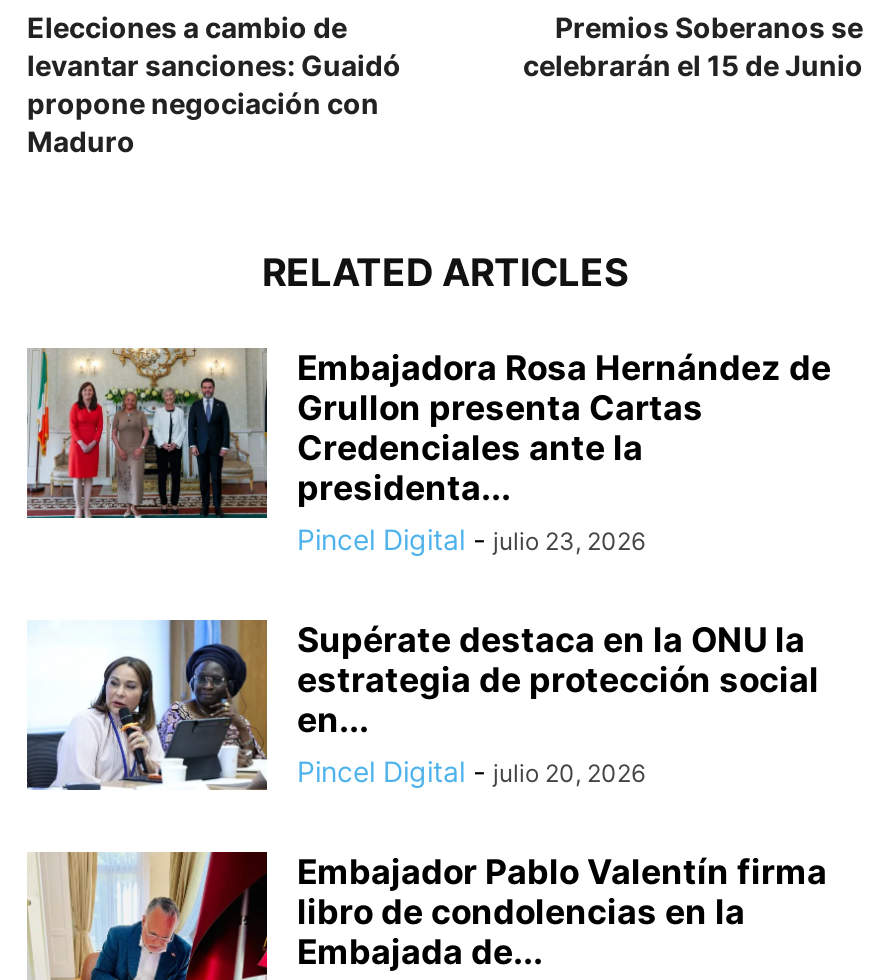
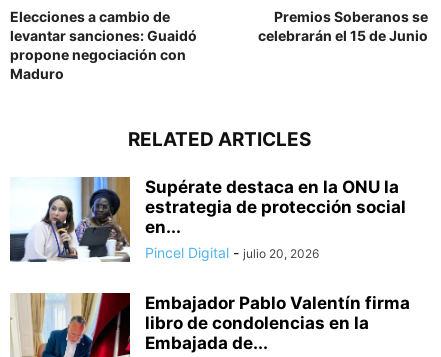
[27,346,831,555] [image] | Embajadora Rosa Hernández de | Grullon presenta Cartas | Credenciales ante la | presidenta... | Pincel Digital - julio 23, 2026 -> none

